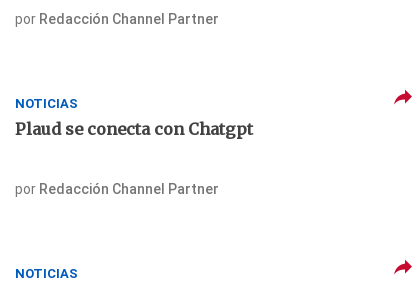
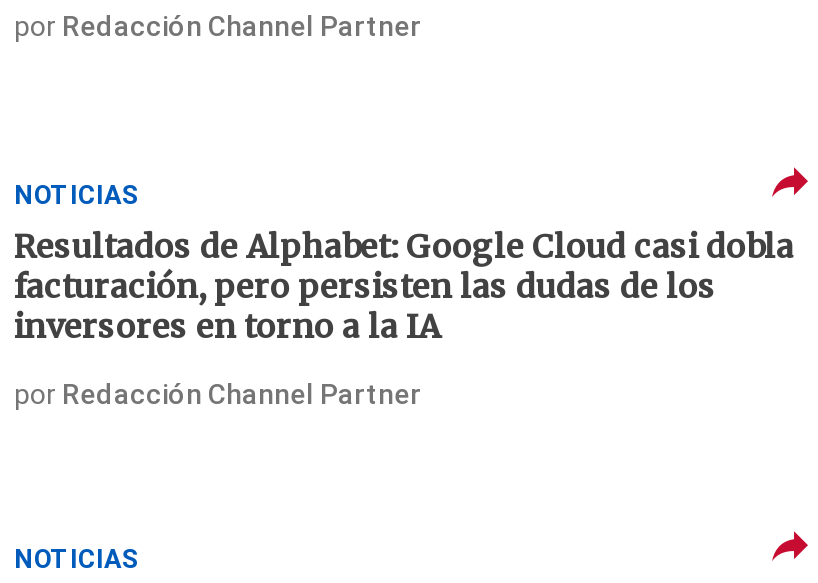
[15,119,253,139] Plaud se conecta con Chatgpt -> [14,226,794,346] Resultados de Alphabet: Google Cloud casi dobla | facturación, pero persisten las dudas de los | inversores en torno a la IA

